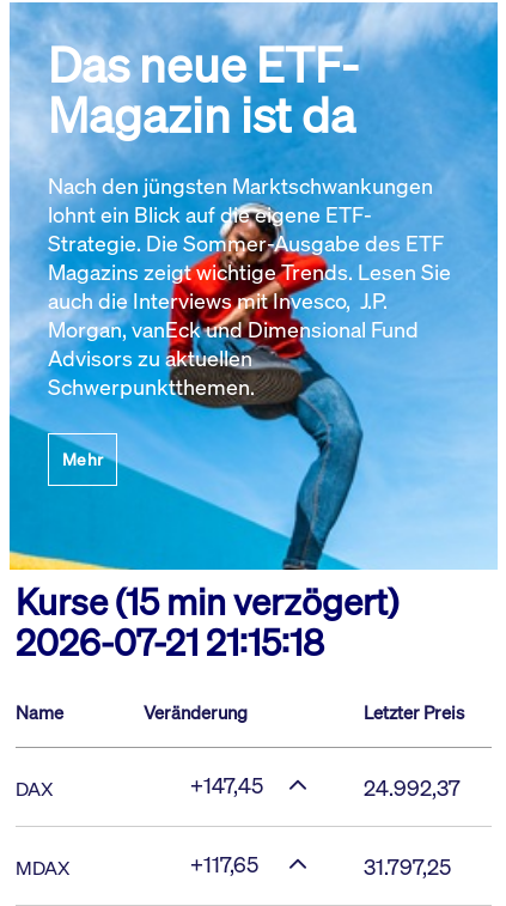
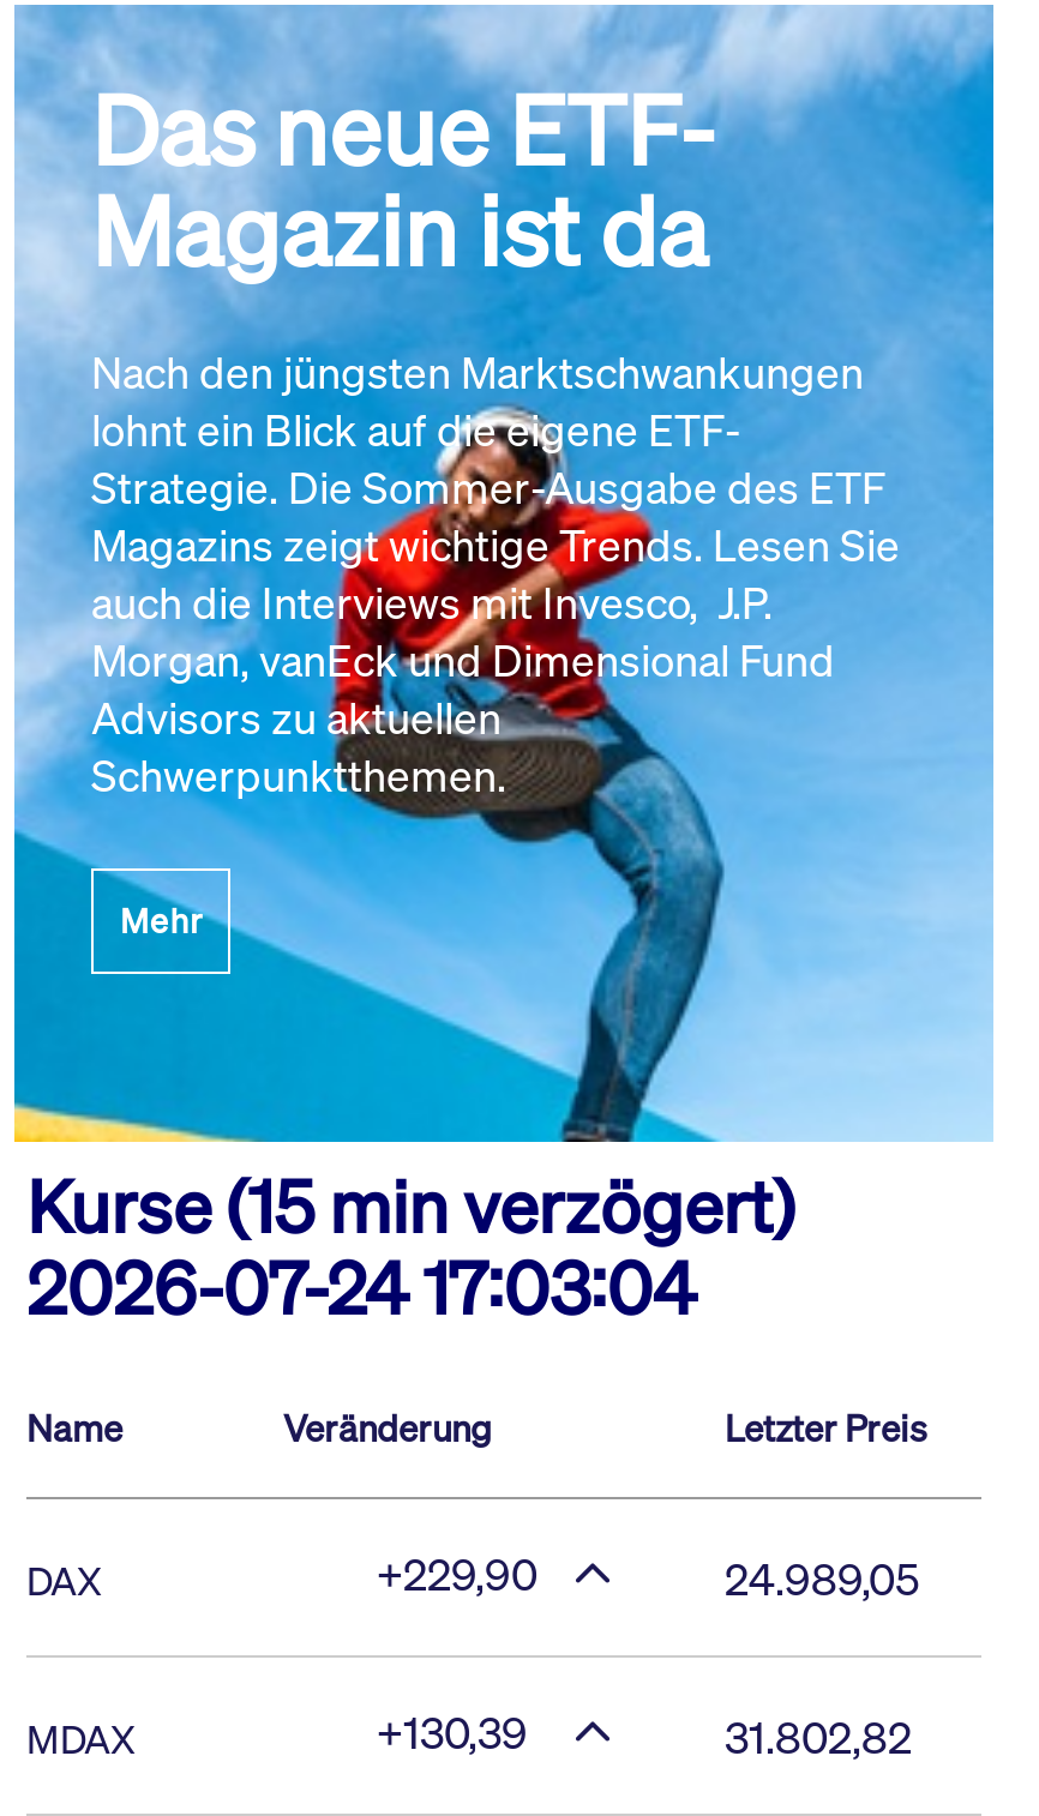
[16,619,324,667] 2026-07-21 21:15:18 -> [26,1240,696,1336] 2026-07-24 17:03:04
[190,771,263,799] +147,45 -> [377,1545,537,1602] +229,90
[364,773,461,802] 24.992,37 -> [725,1550,919,1607] 24.989,05
[190,850,258,878] +117,65 -> [377,1703,528,1761] +130,39
[364,852,451,881] 31.797,25 -> [725,1708,912,1766] 31.802,82

